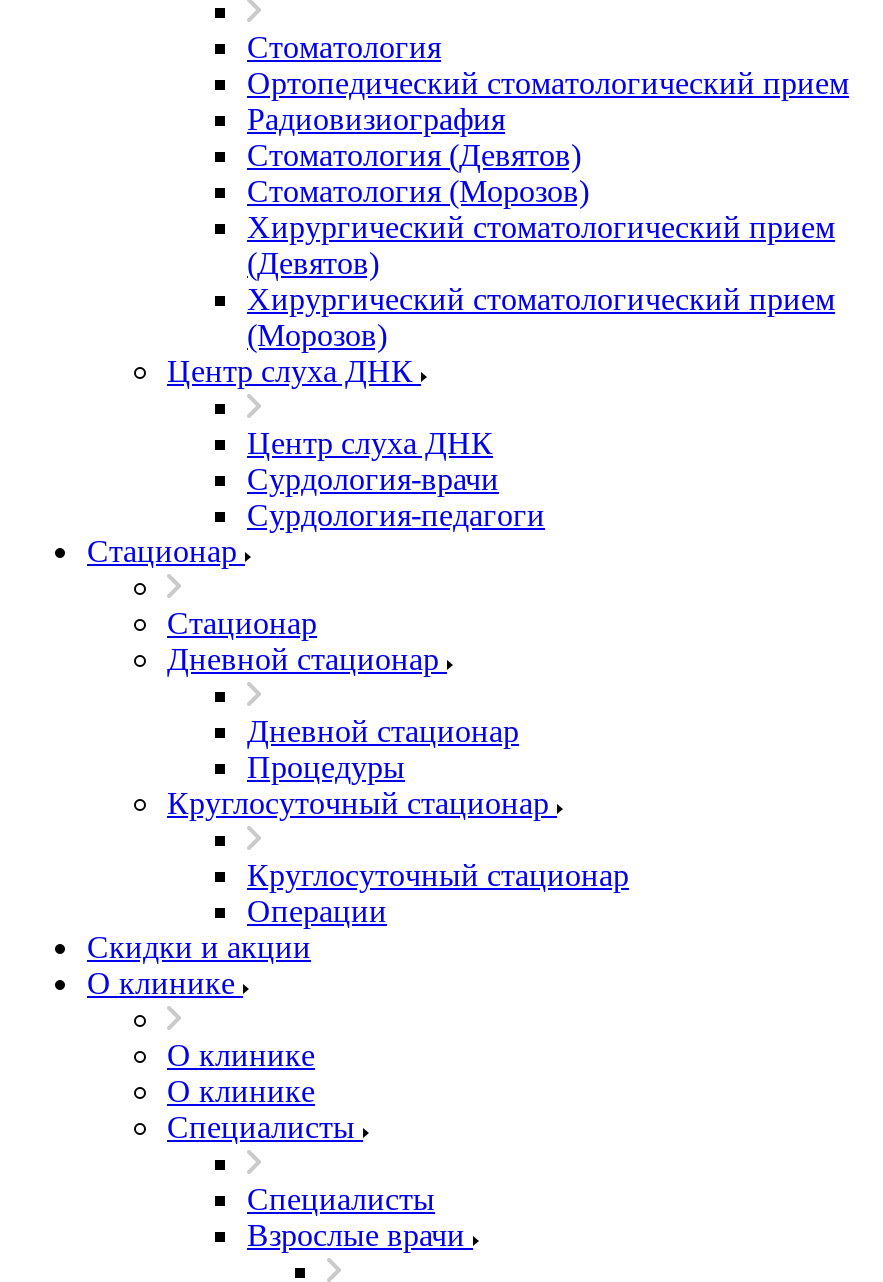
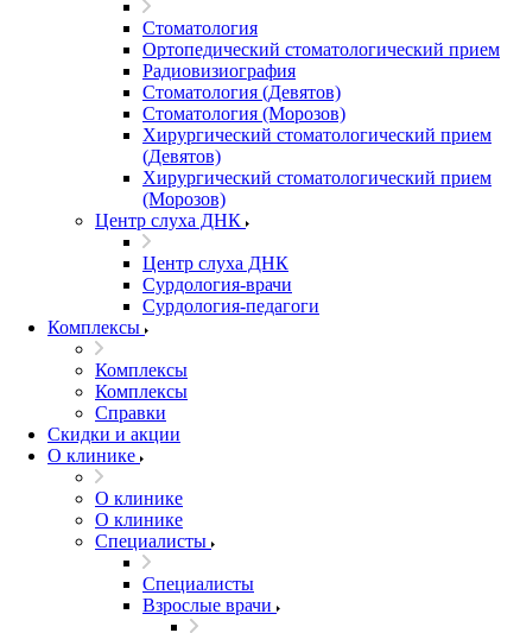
[87,534,629,928] Стационар | Стационар | Дневной стационар | Дневной стационар | Процедуры | Круглосуточный стационар | Круглосуточный стационар | Операции -> [47,317,188,423] Комплексы | Комплексы | Комплексы | Справки

